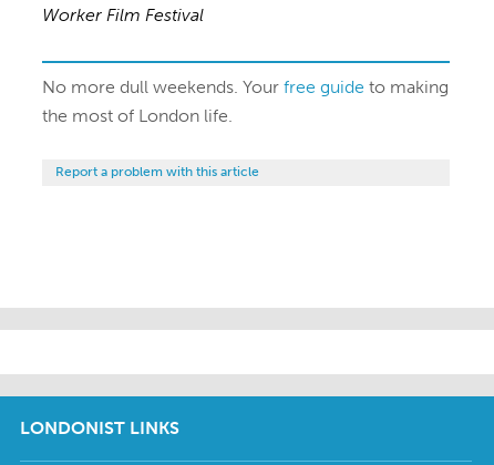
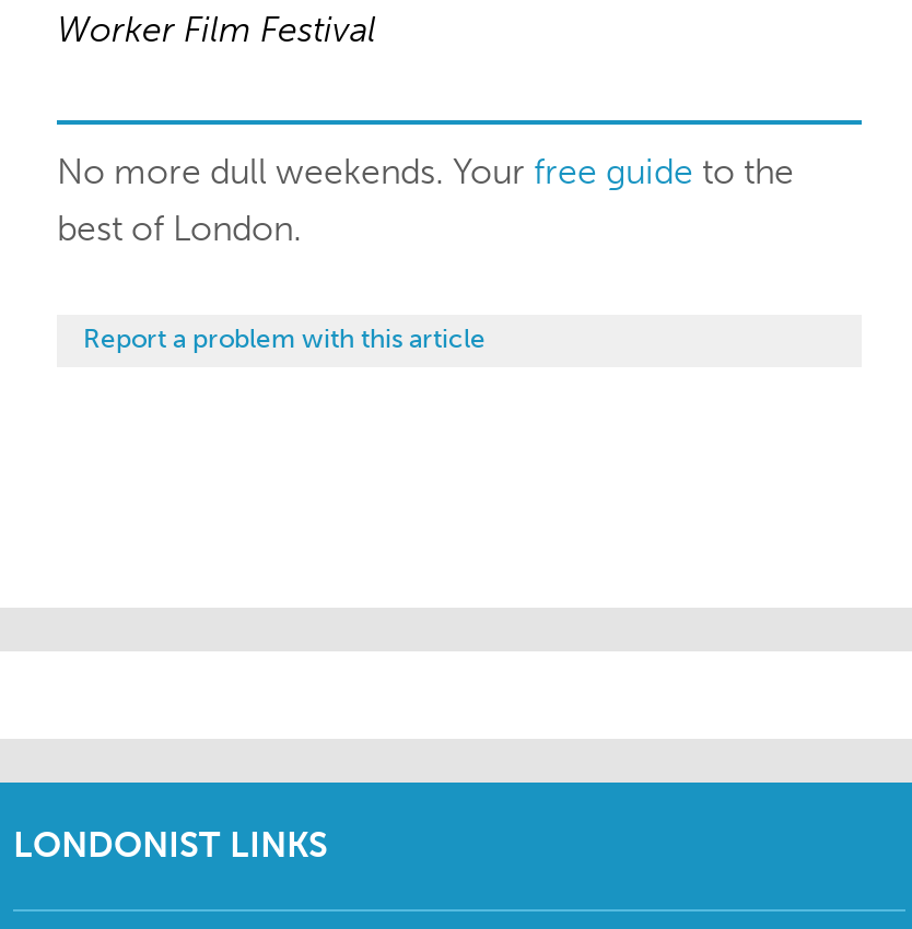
[42,77,449,127] No more dull weekends. Your free guide to making | the most of London life. -> [57,151,794,250] No more dull weekends. Your free guide to the | best of London.

